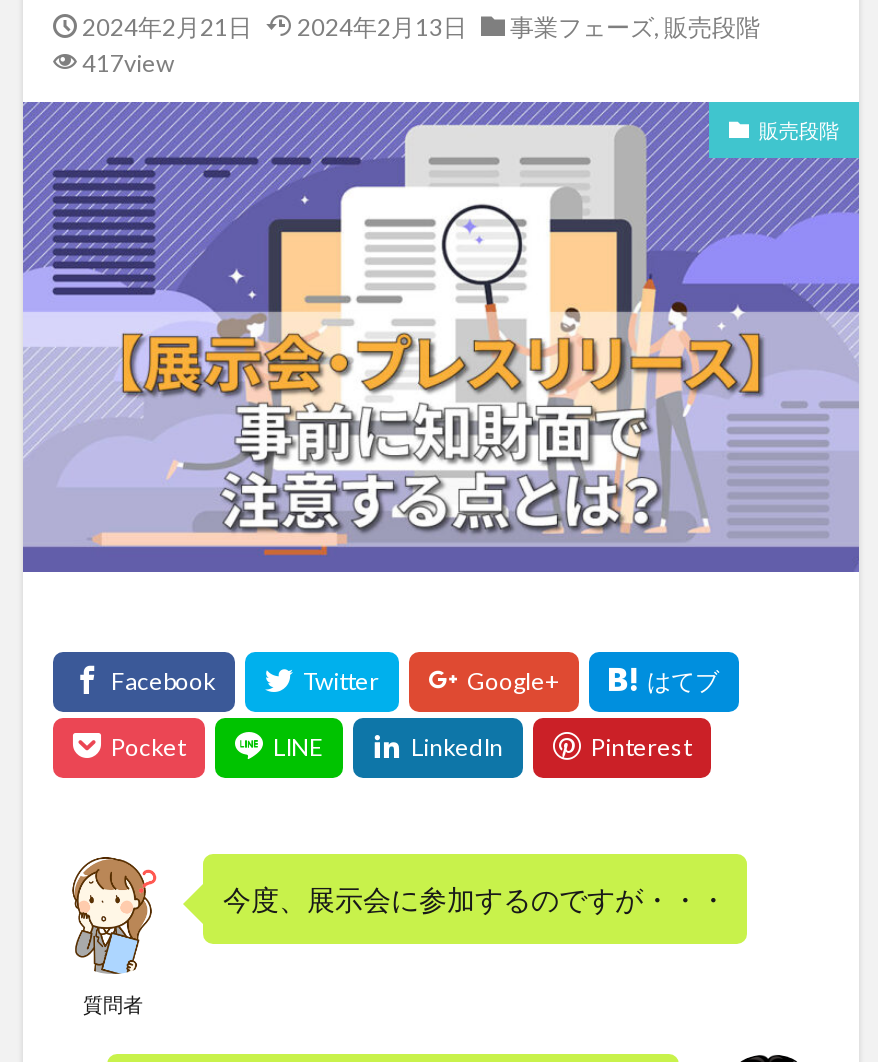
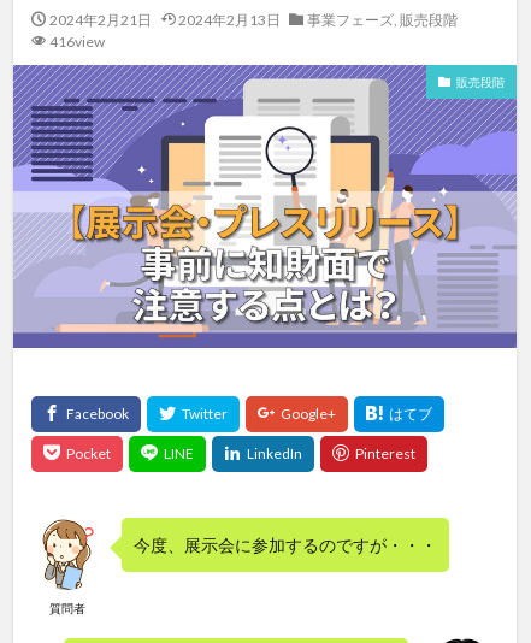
[82,48,174,78] 417view -> [49,33,104,51] 416view

